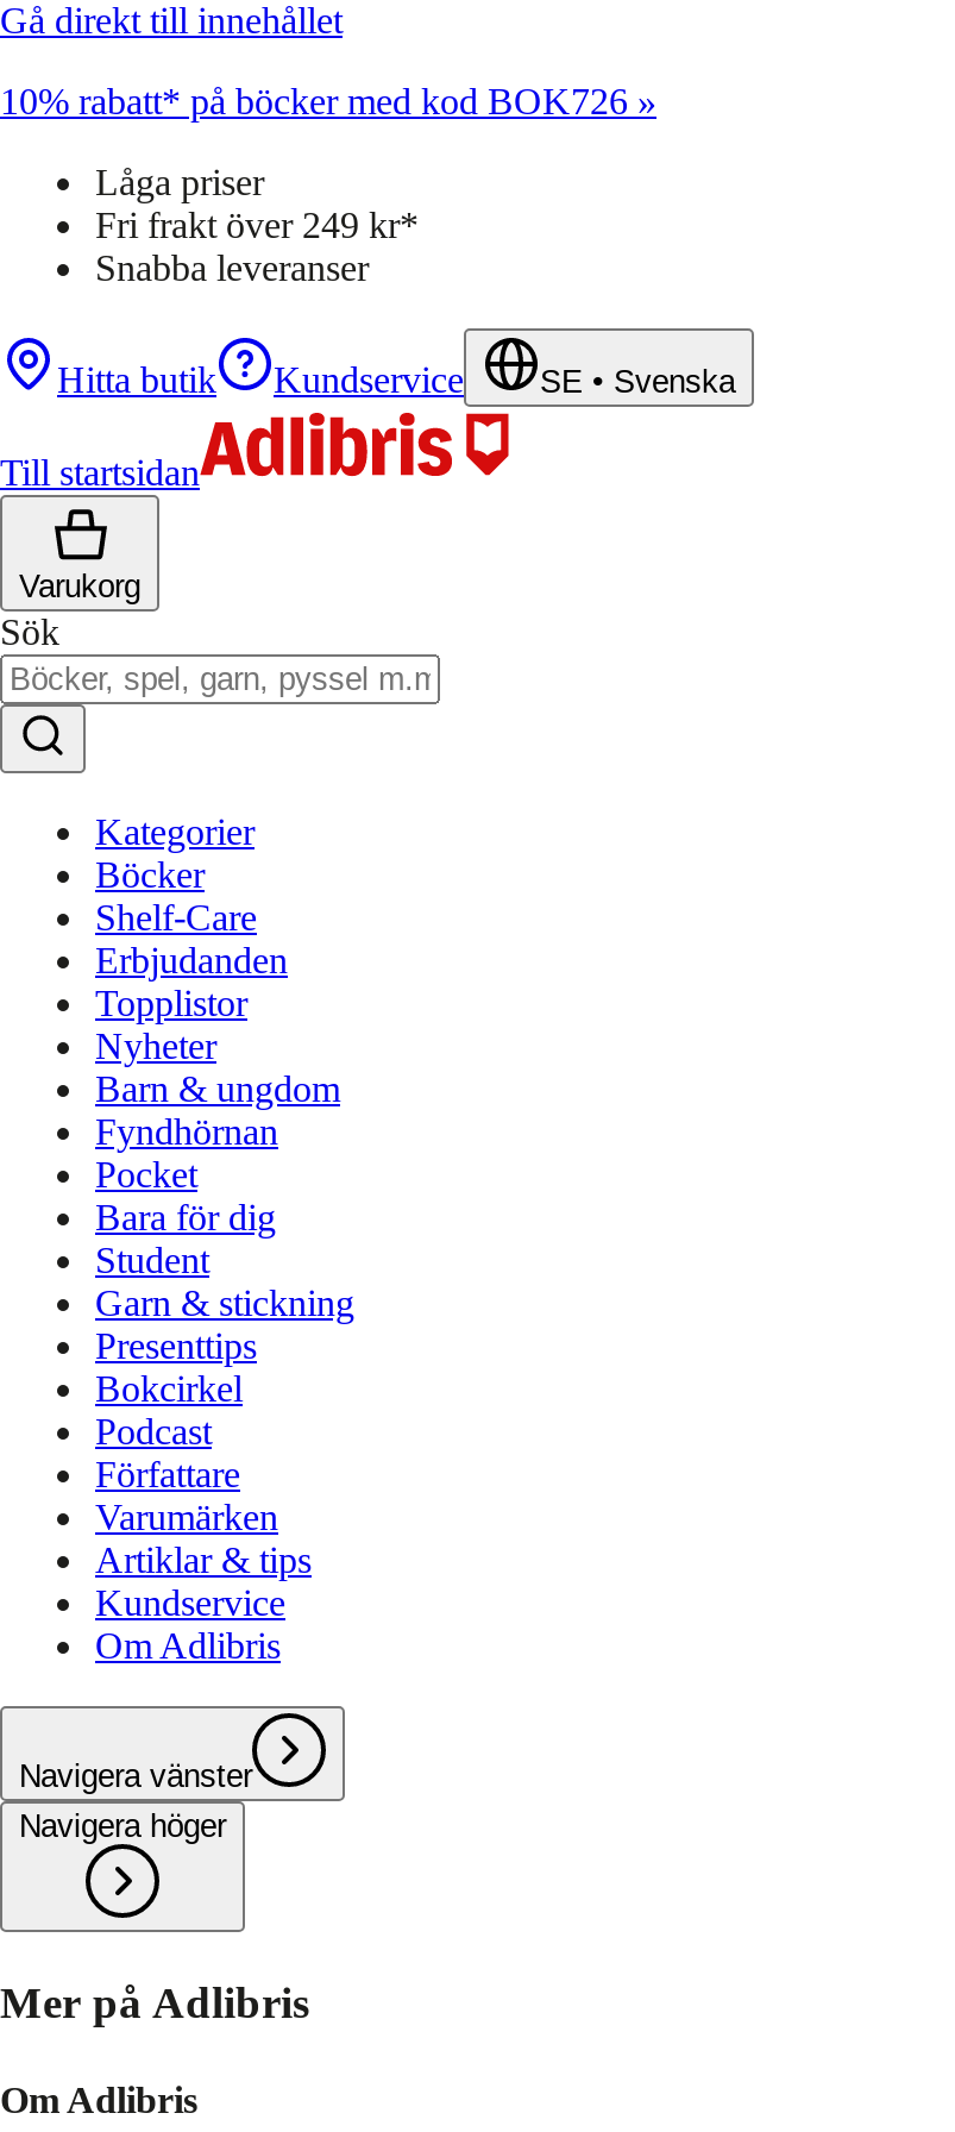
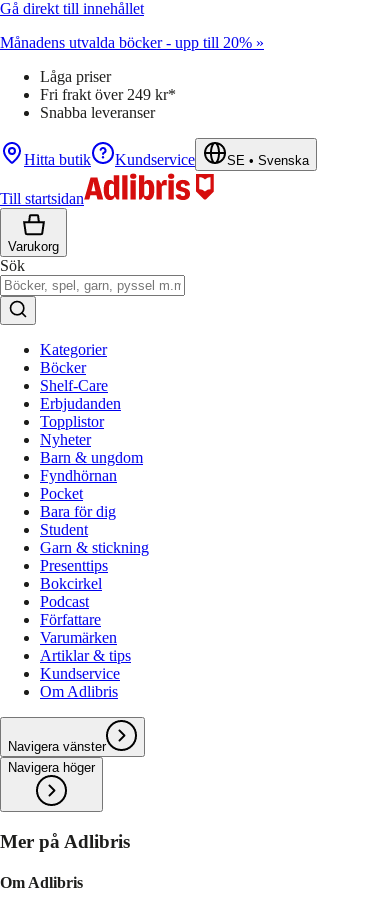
[0,81,656,121] 10% rabatt* på böcker med kod BOK726 » -> [0,34,264,51] Månadens utvalda böcker - upp till 20% »

